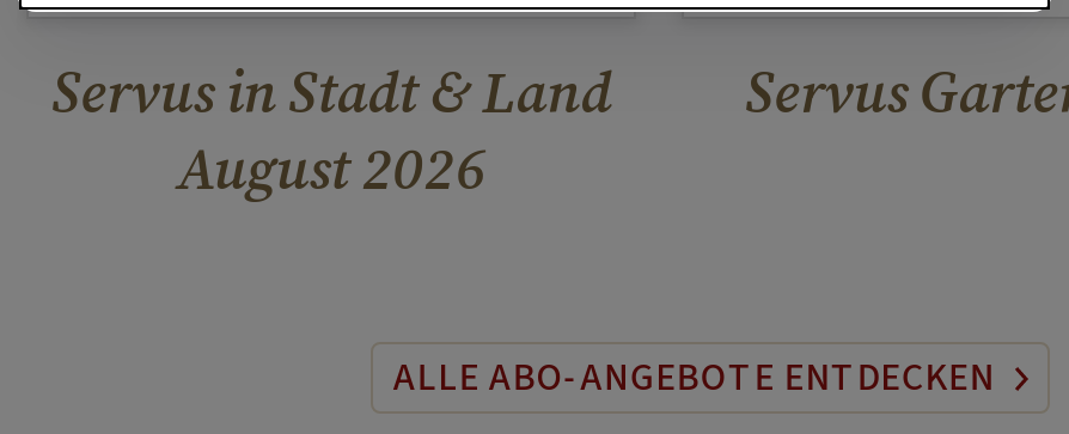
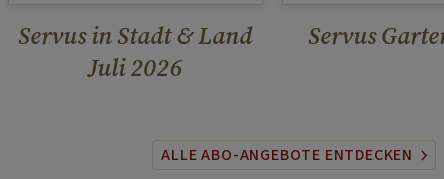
[177,129,485,208] August 2026 -> [88,51,182,84] Juli 2026

